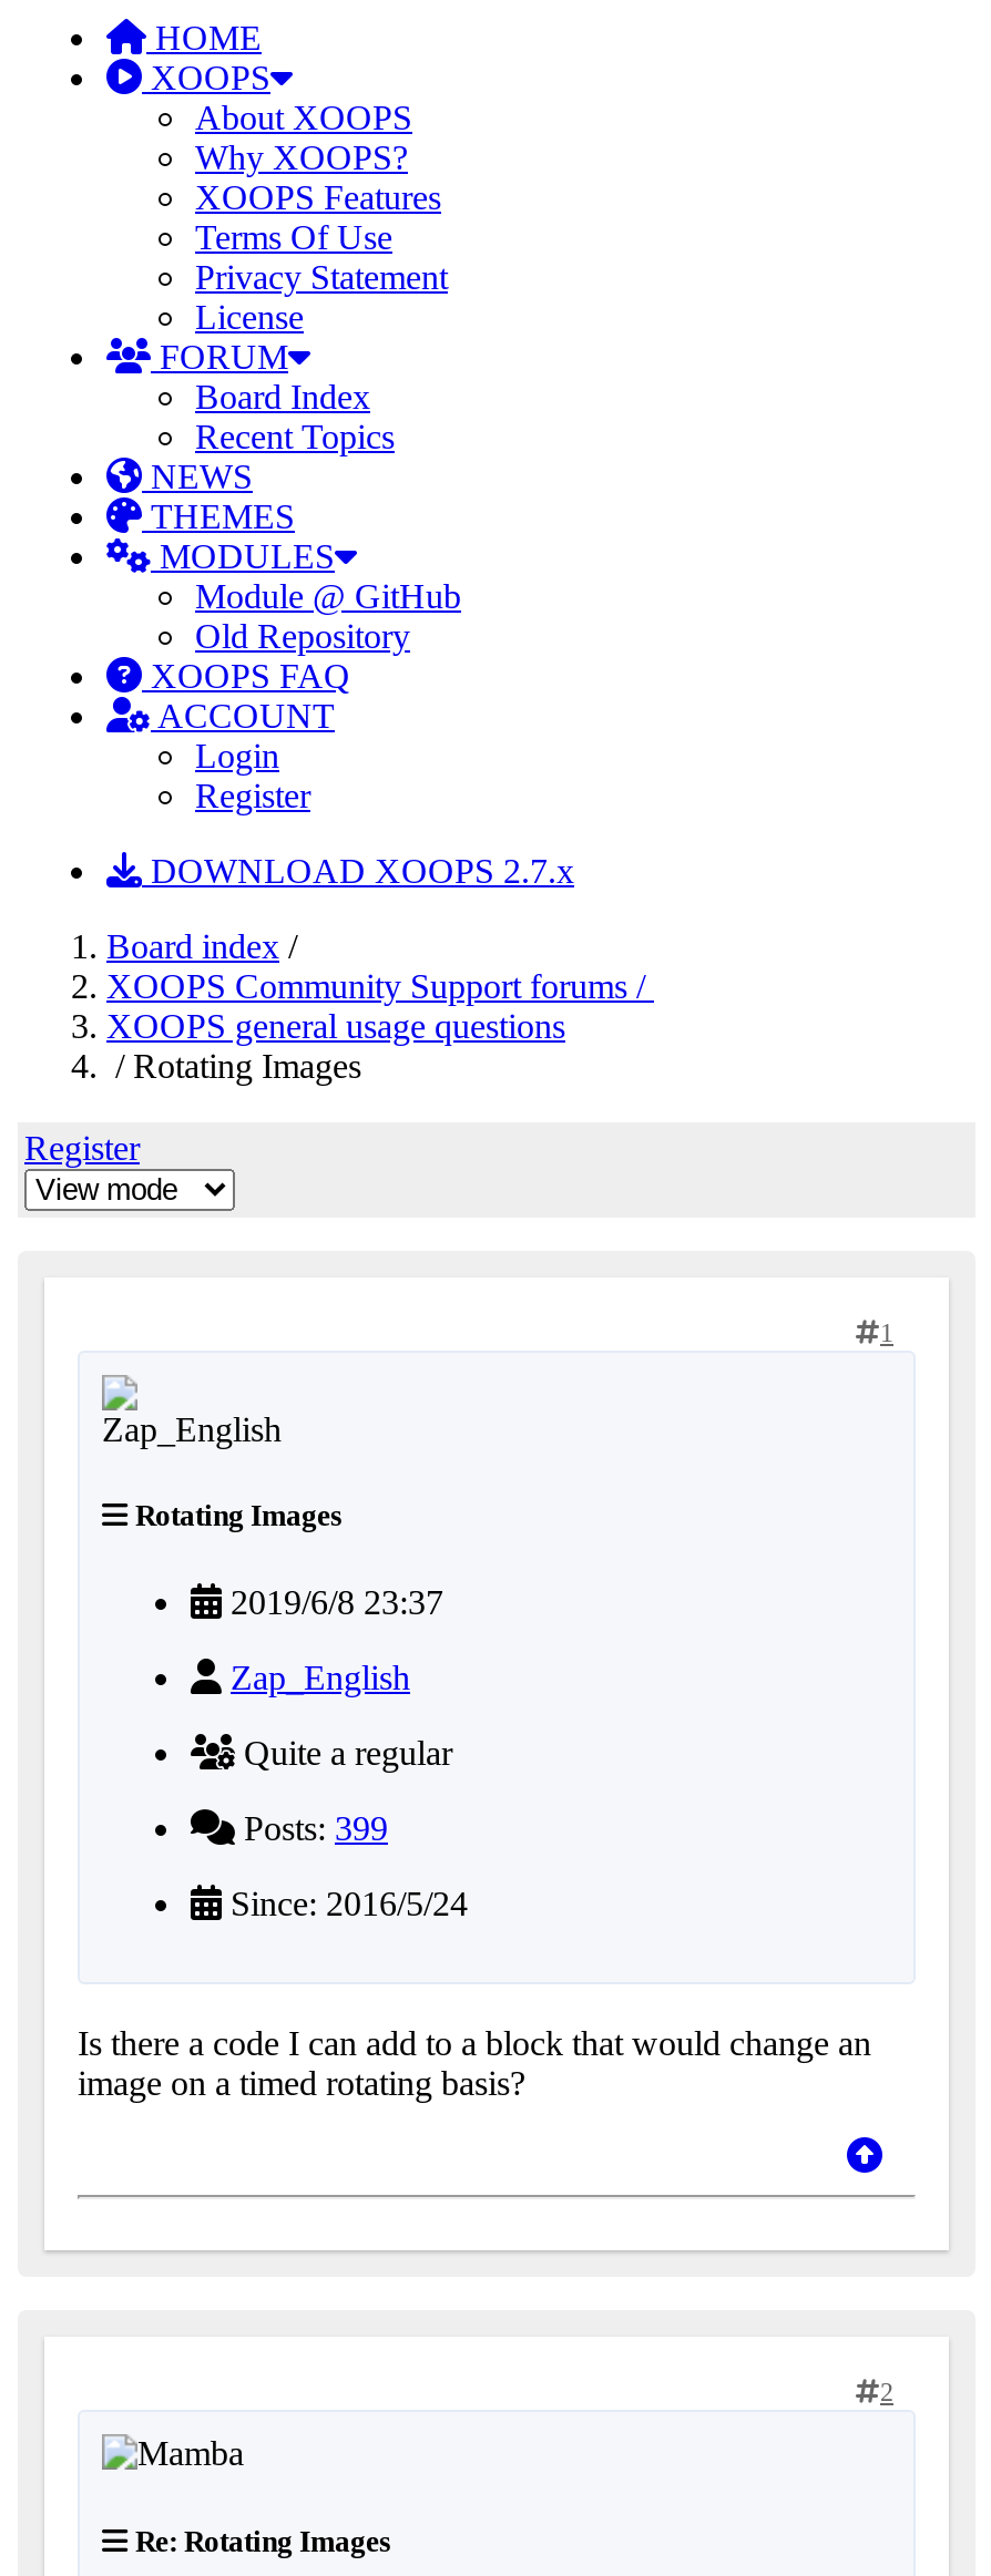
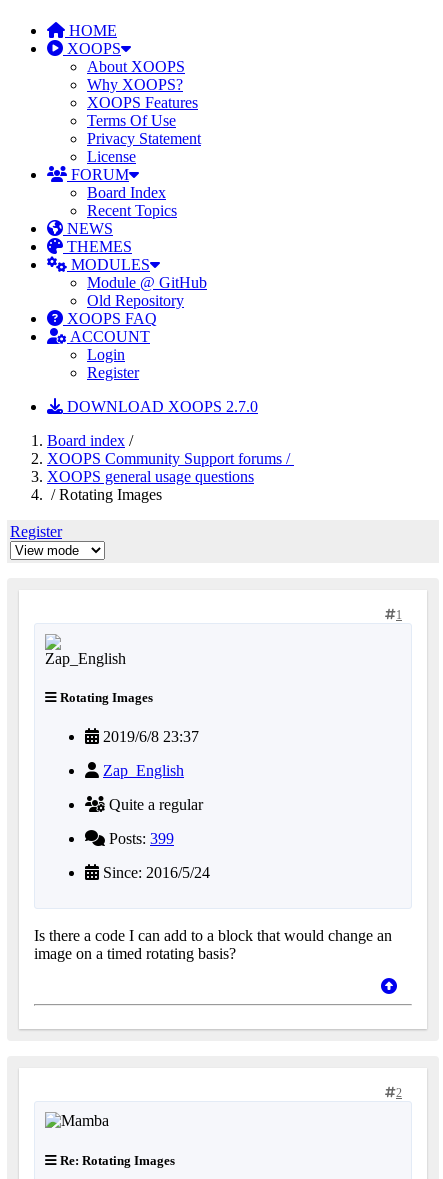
[142,852,574,890] DOWNLOAD XOOPS 2.7.x -> [63,398,258,415] DOWNLOAD XOOPS 2.7.0

